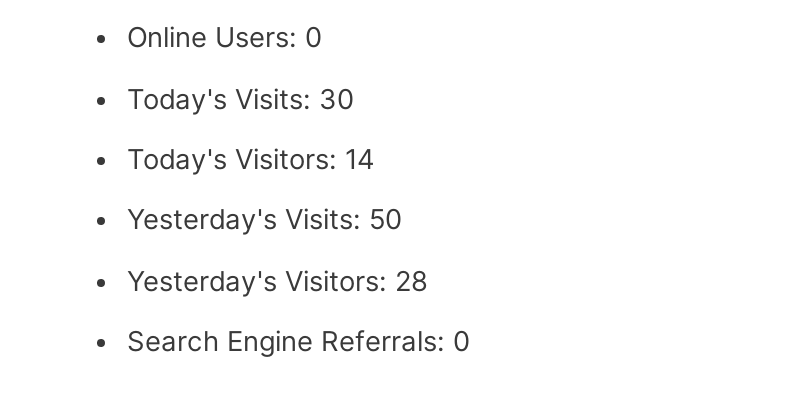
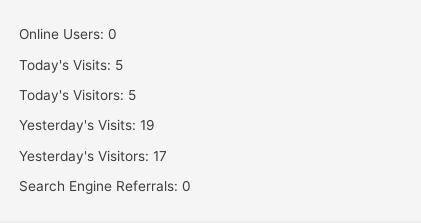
[127,82,355,114] Today's Visits: 30 -> [19,57,123,73] Today's Visits: 5
[127,143,375,175] Today's Visitors: 14 -> [19,87,136,103] Today's Visitors: 5
[127,204,403,236] Yesterday's Visits: 50 -> [19,117,155,133] Yesterday's Visits: 19
[127,265,427,297] Yesterday's Visitors: 28 -> [19,148,167,164] Yesterday's Visitors: 17

